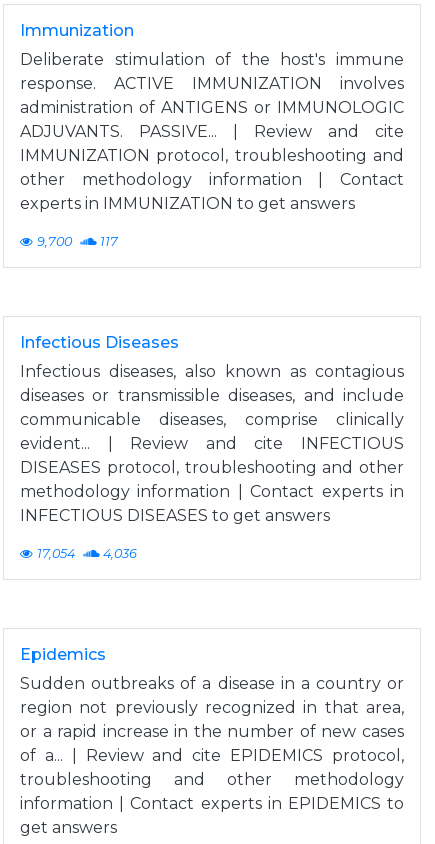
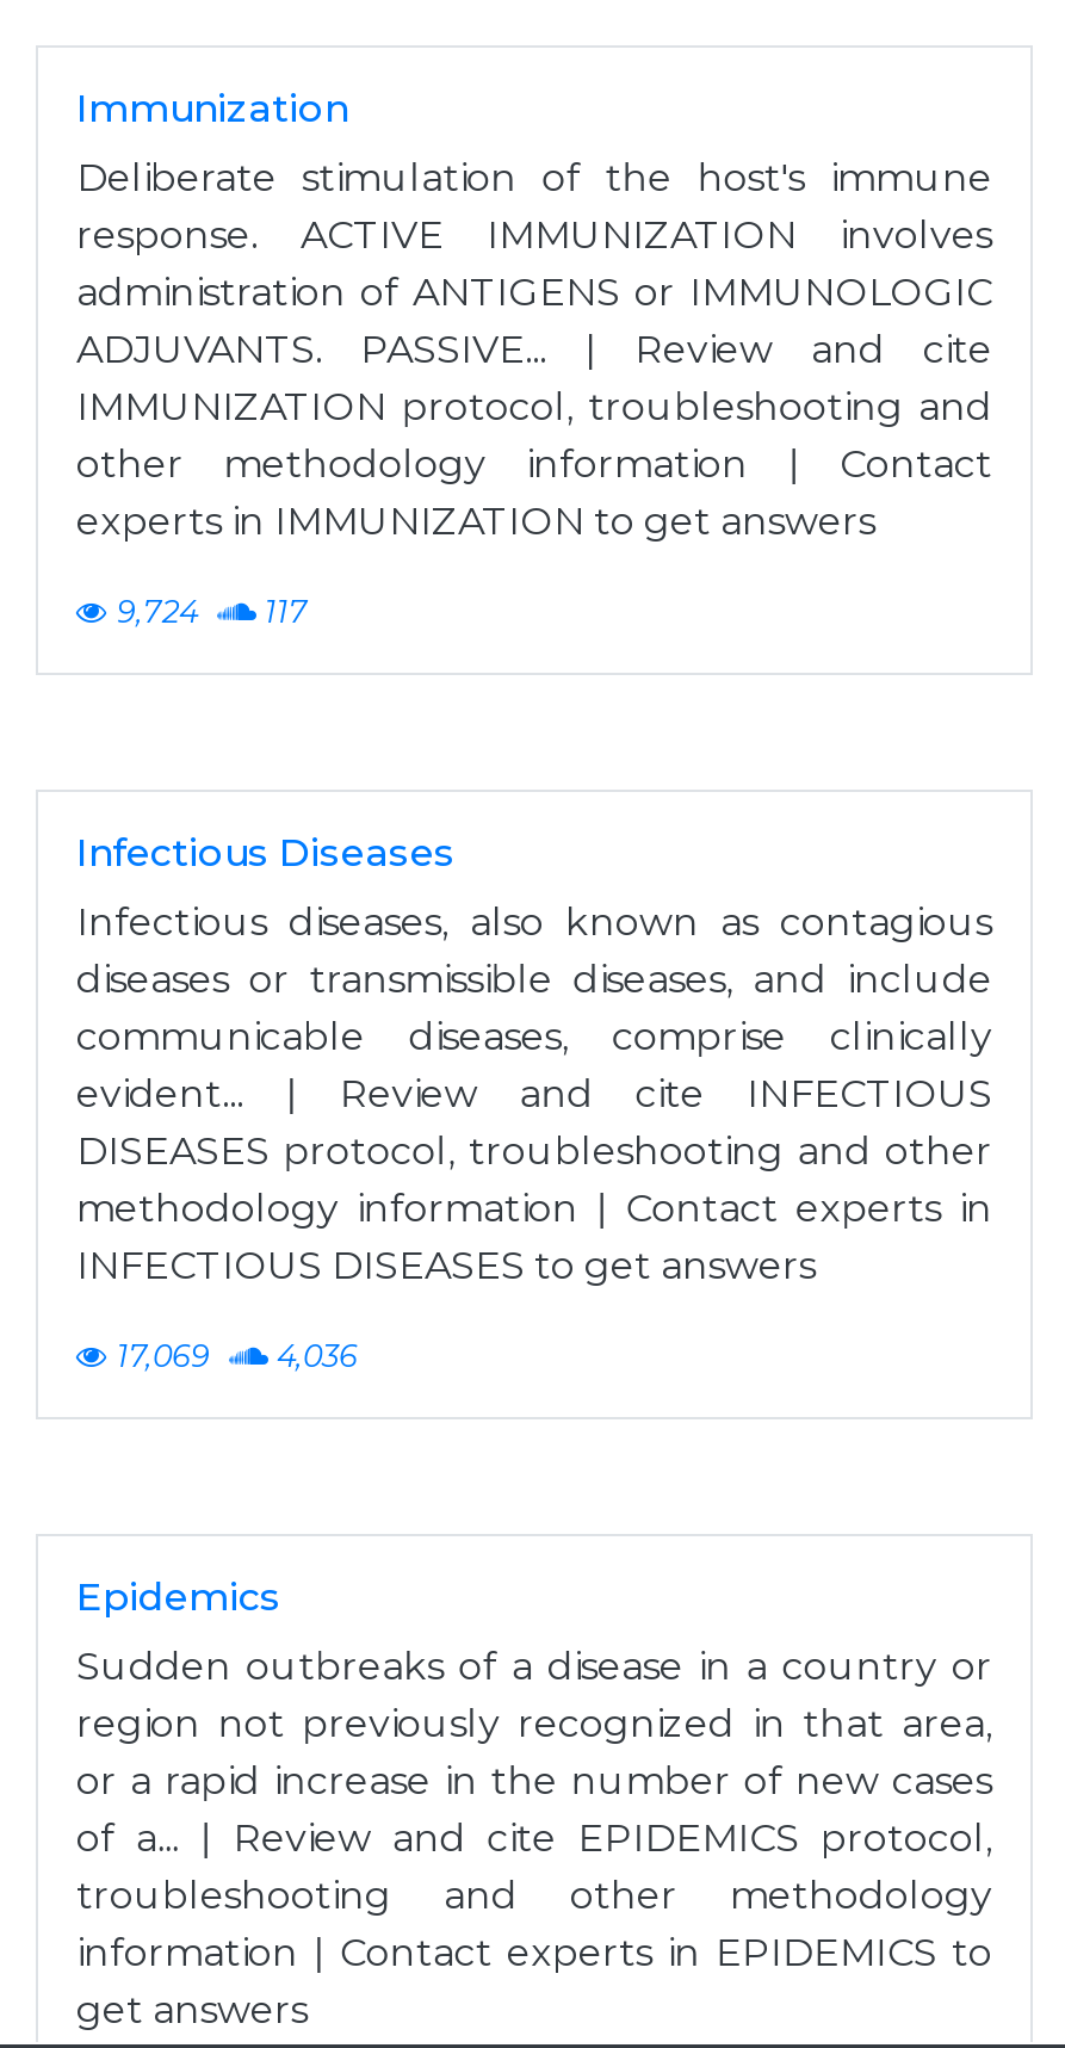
[37,234,118,249] 9,700 117 -> [117,593,308,629] 9,724 117
[37,546,137,561] 17,054 4,036 -> [117,1338,358,1373] 17,069 4,036

